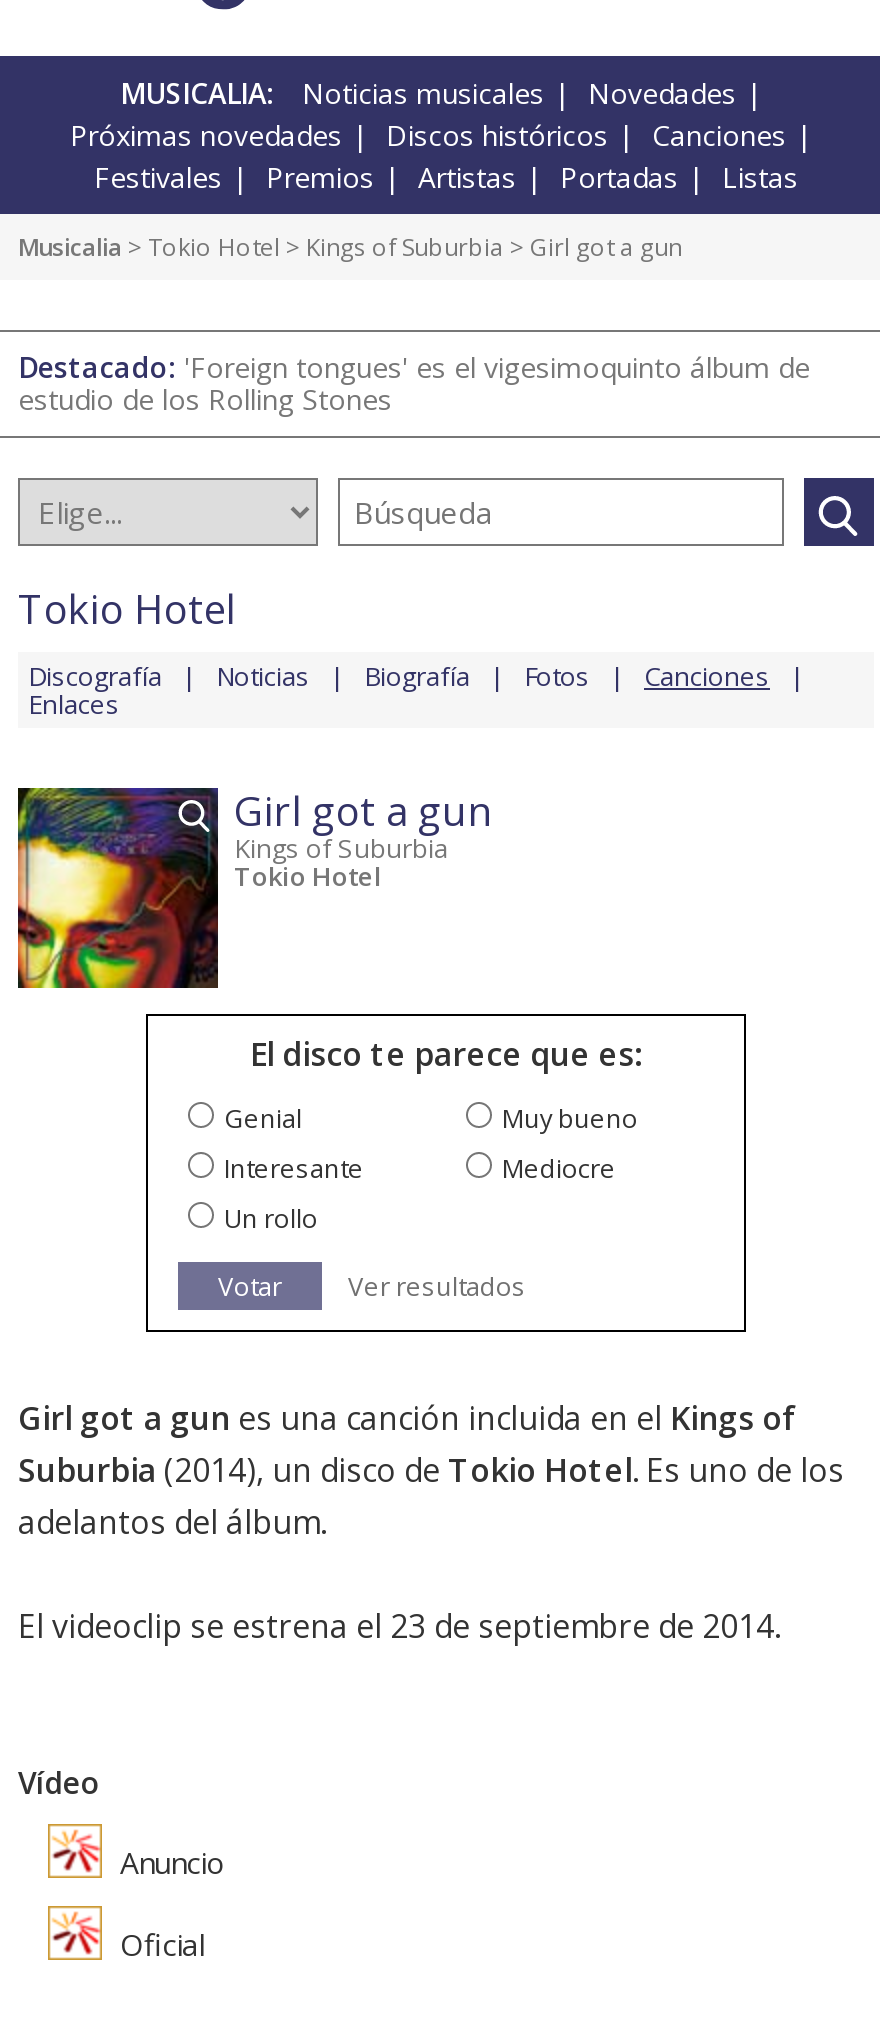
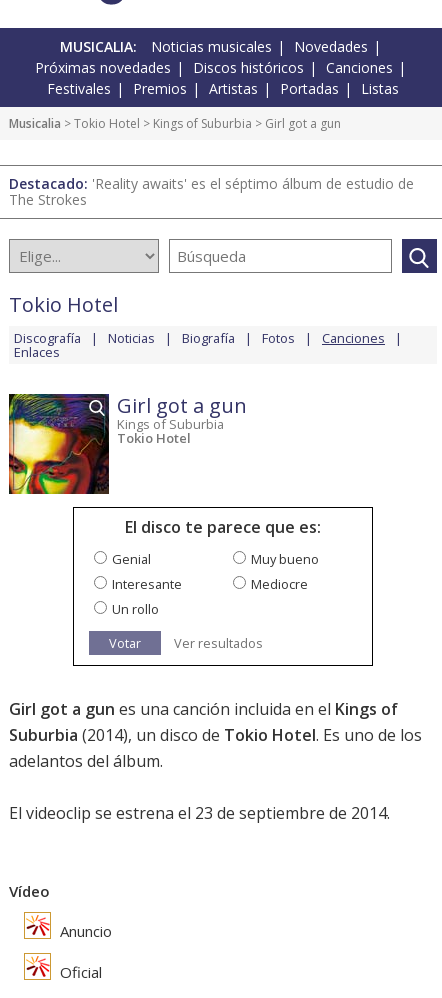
[18,348,810,418] Destacado: 'Foreign tongues' es el vigesimoquinto álbum de | estudio de los Rolling Stones -> [9,174,414,209] Destacado: 'Reality awaits' es el séptimo álbum de estudio de | The Strokes

